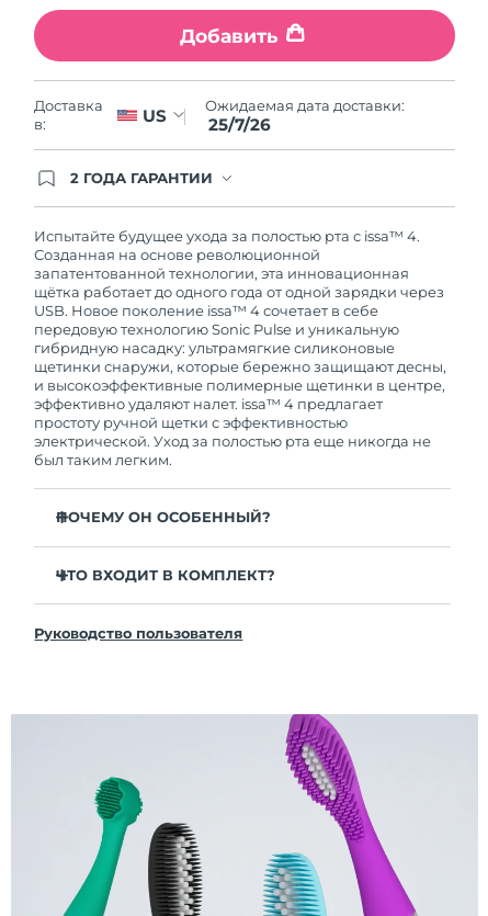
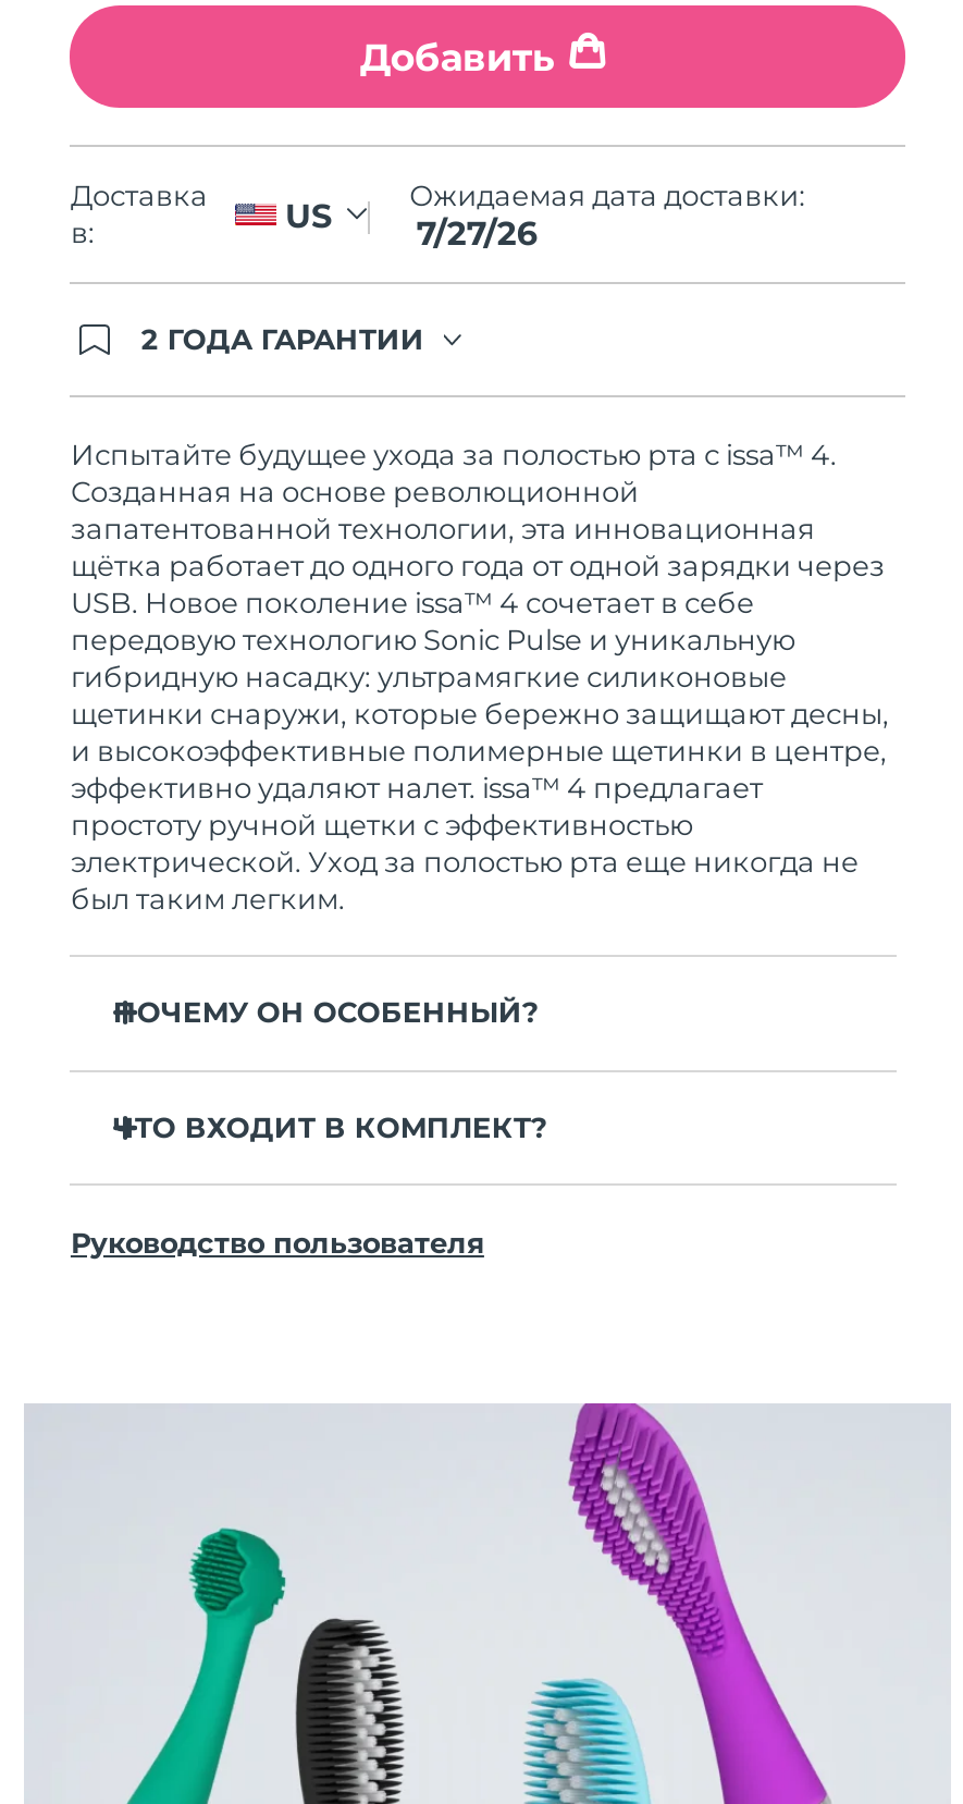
[208,114,271,134] 25/7/26 -> [417,211,538,253] 7/27/26

